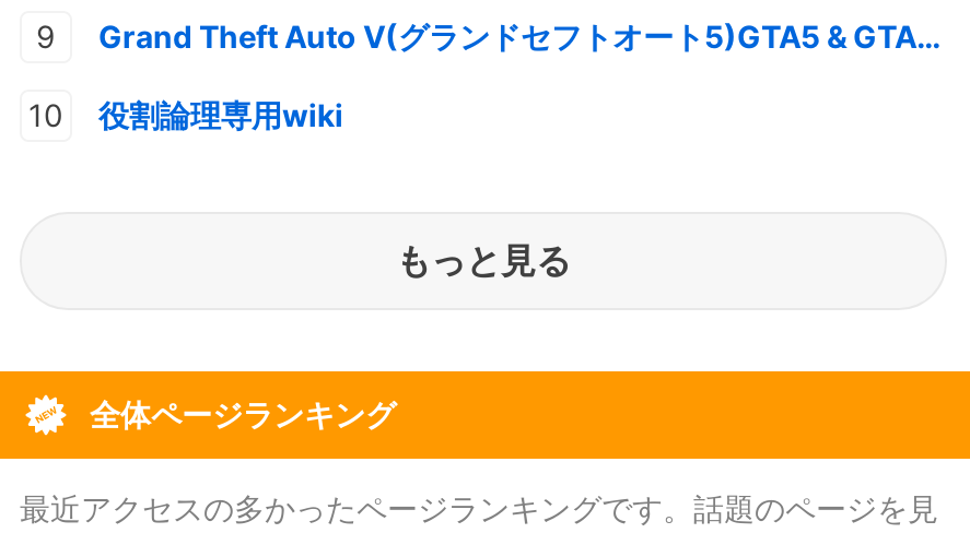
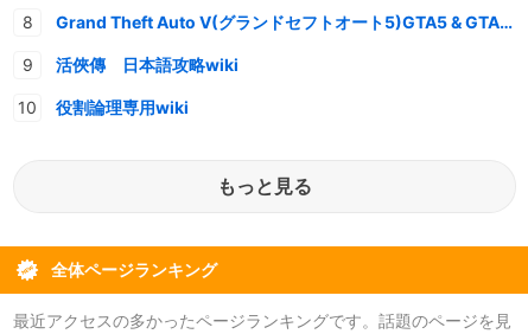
none -> [56,54,238,74] 活俠傳 日本語攻略wiki

